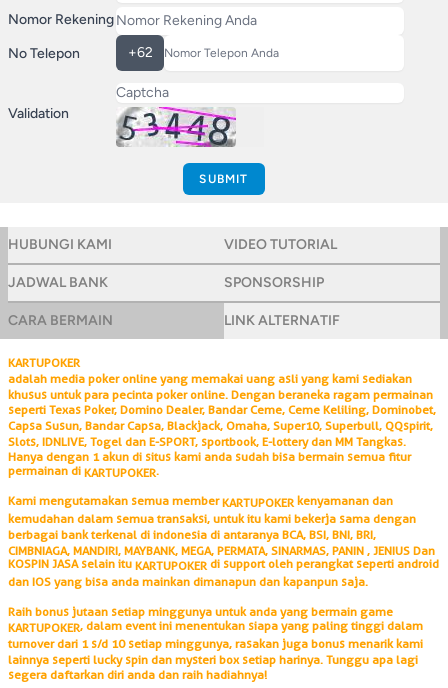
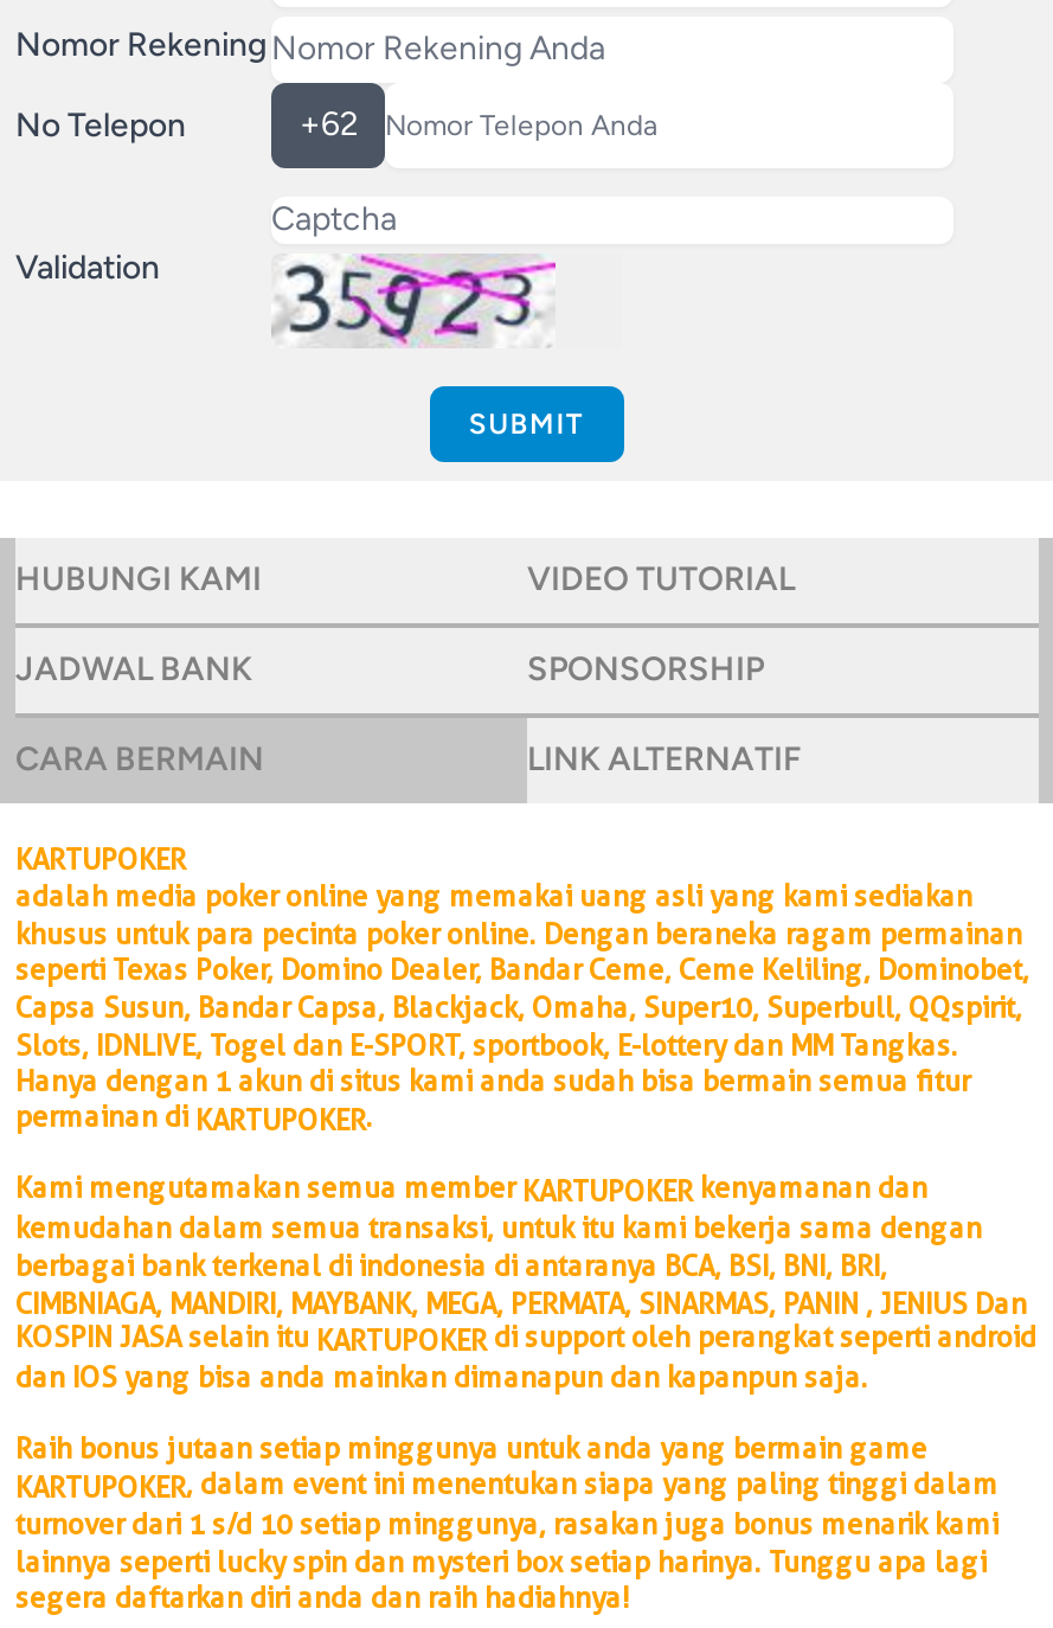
[116,106,237,148] [image] -> [271,254,556,348] [image]

